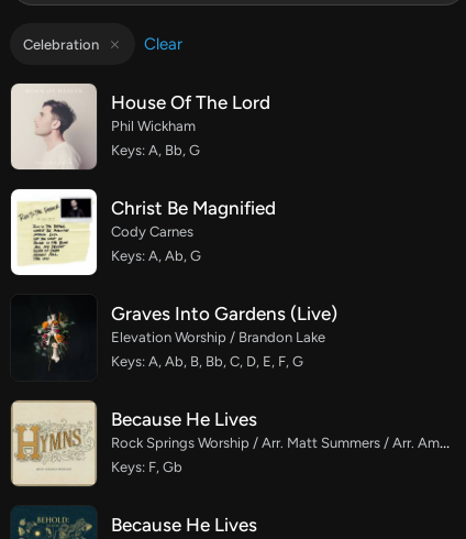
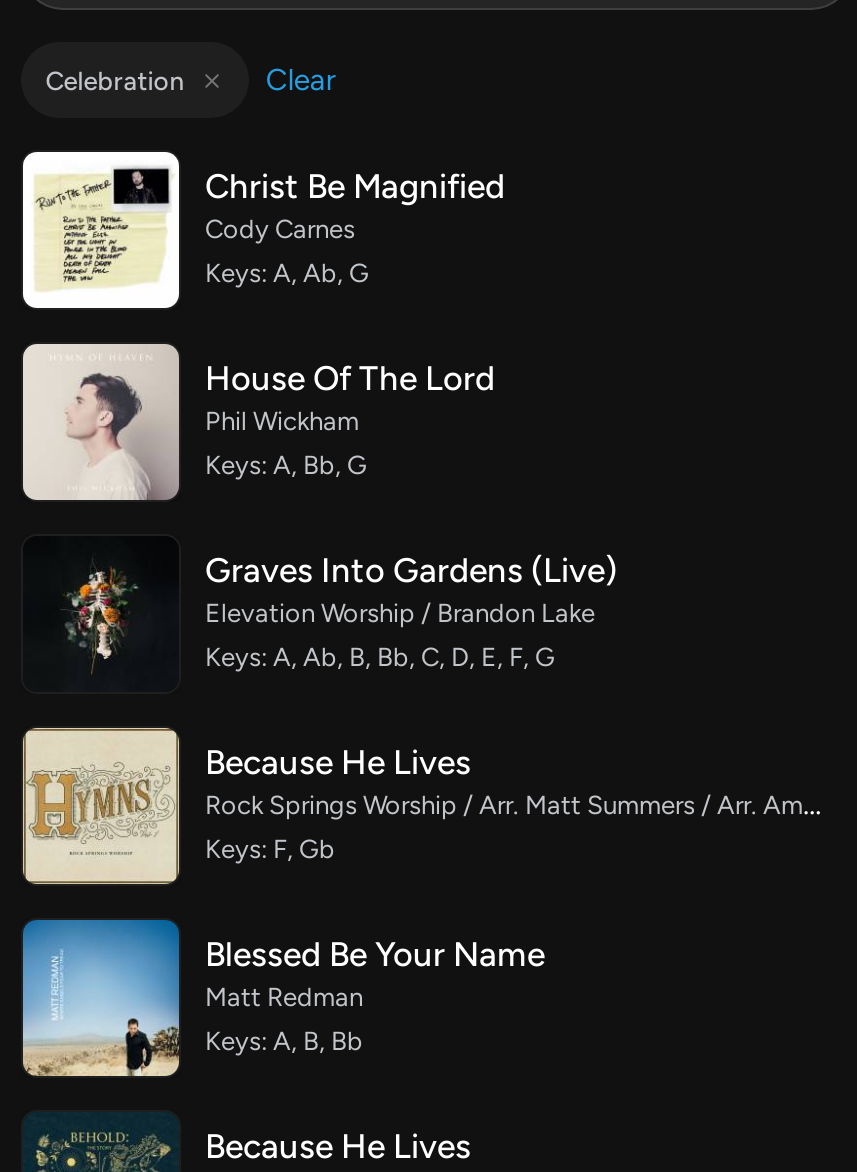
moved [11,189,276,275] -> [23,152,505,308]: [image] | Christ Be Magnified | Cody Carnes | Keys: A, Ab, G
none -> [21,920,545,1076] [image] | Blessed Be Your Name | Matt Redman | Keys: A, B, Bb

